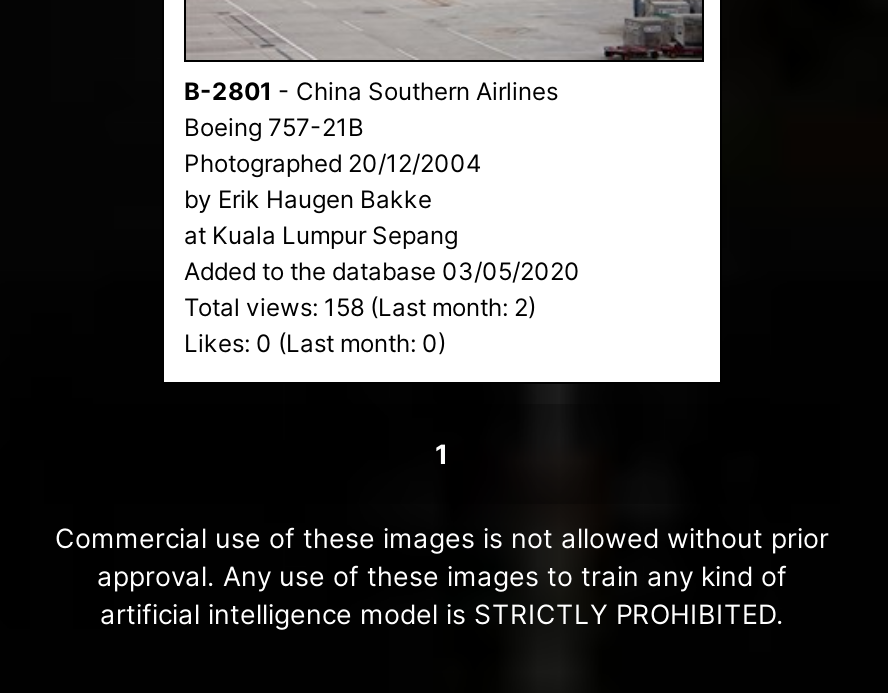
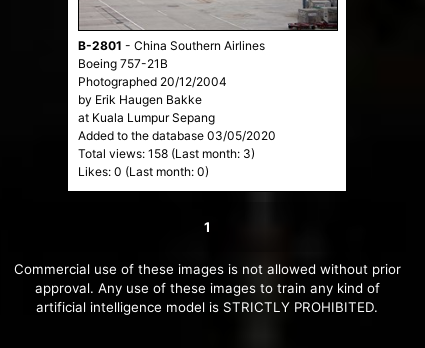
[184,292,536,322] Total views: 158 (Last month: 2) -> [78,146,255,161] Total views: 158 (Last month: 3)

